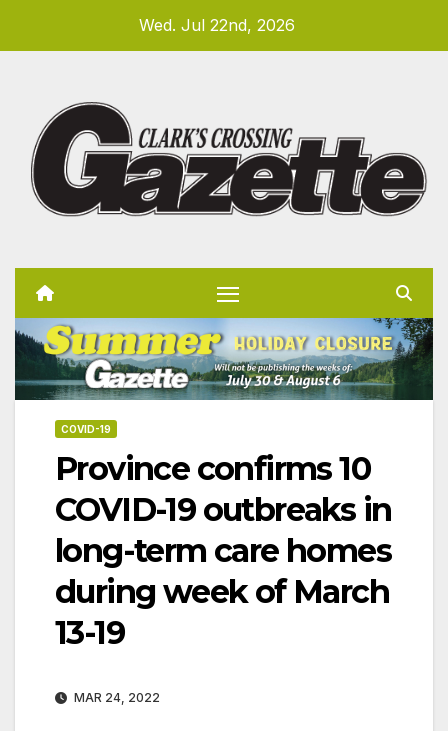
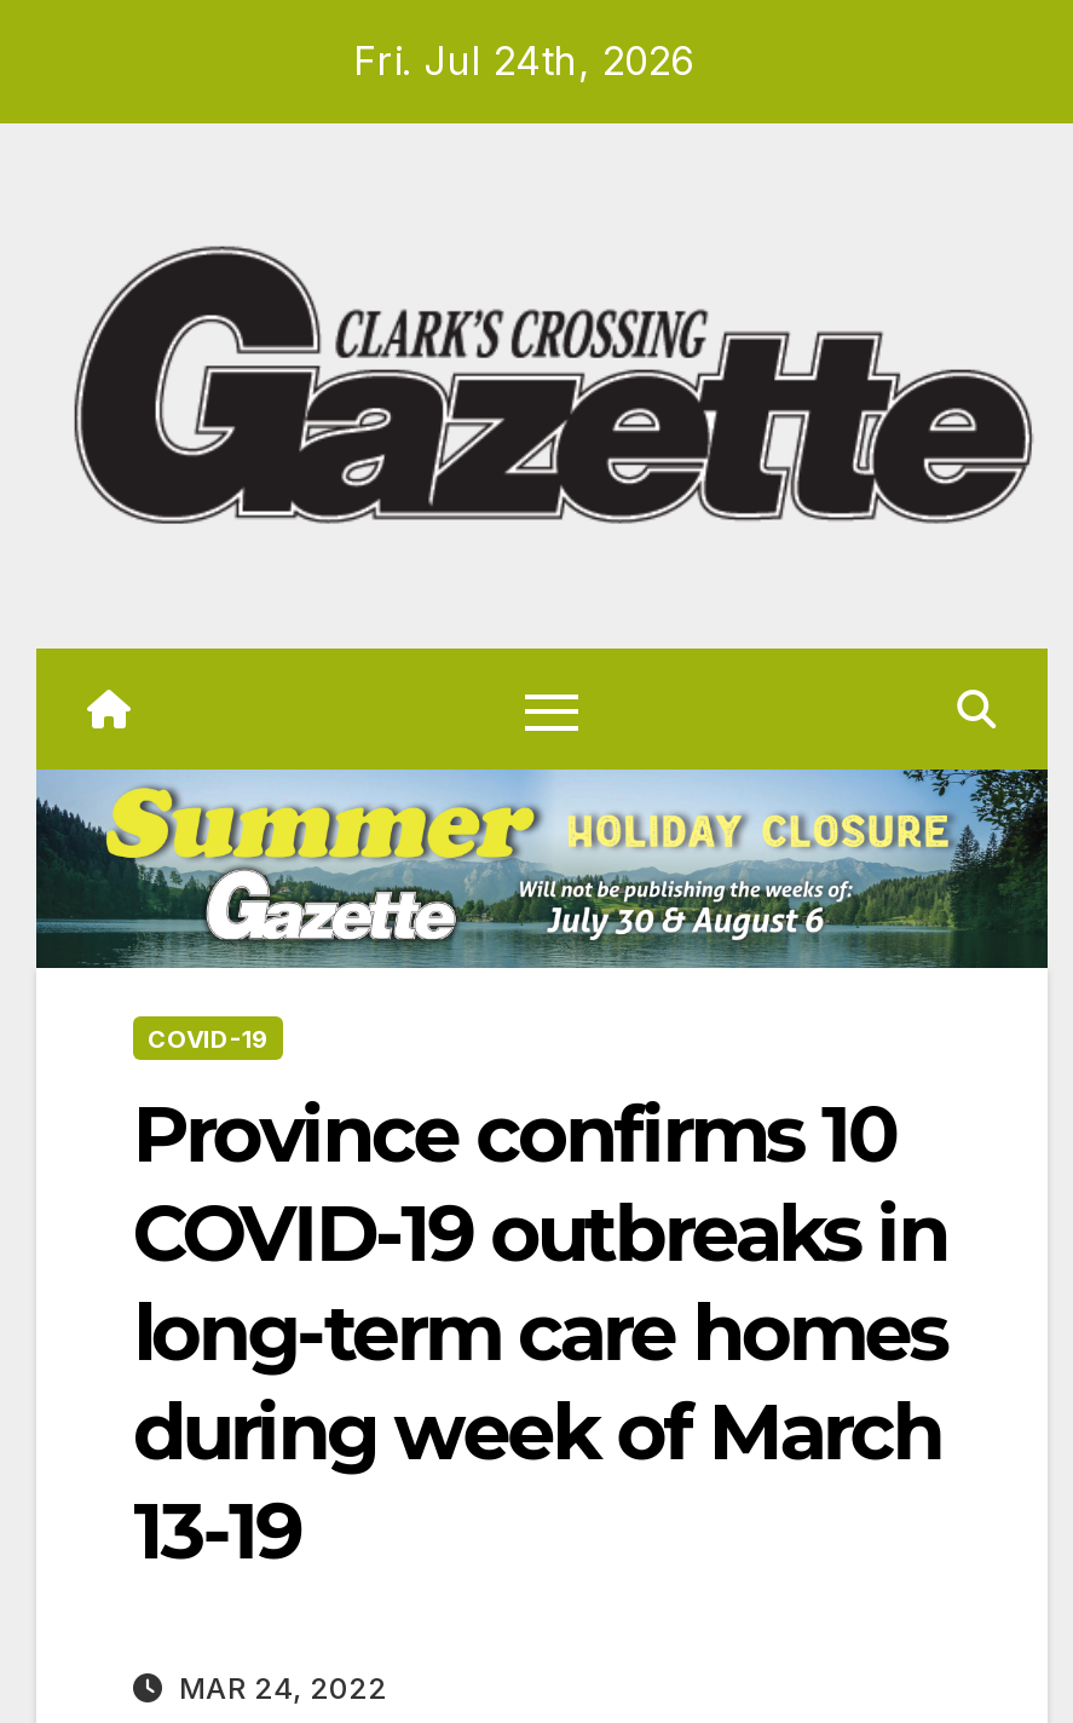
[138,15,294,35] Wed. Jul 22nd, 2026 -> [353,36,694,85] Fri. Jul 24th, 2026

